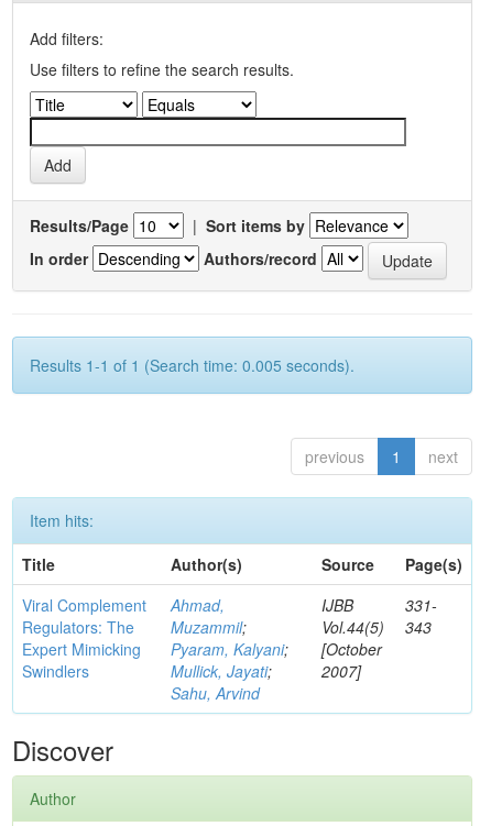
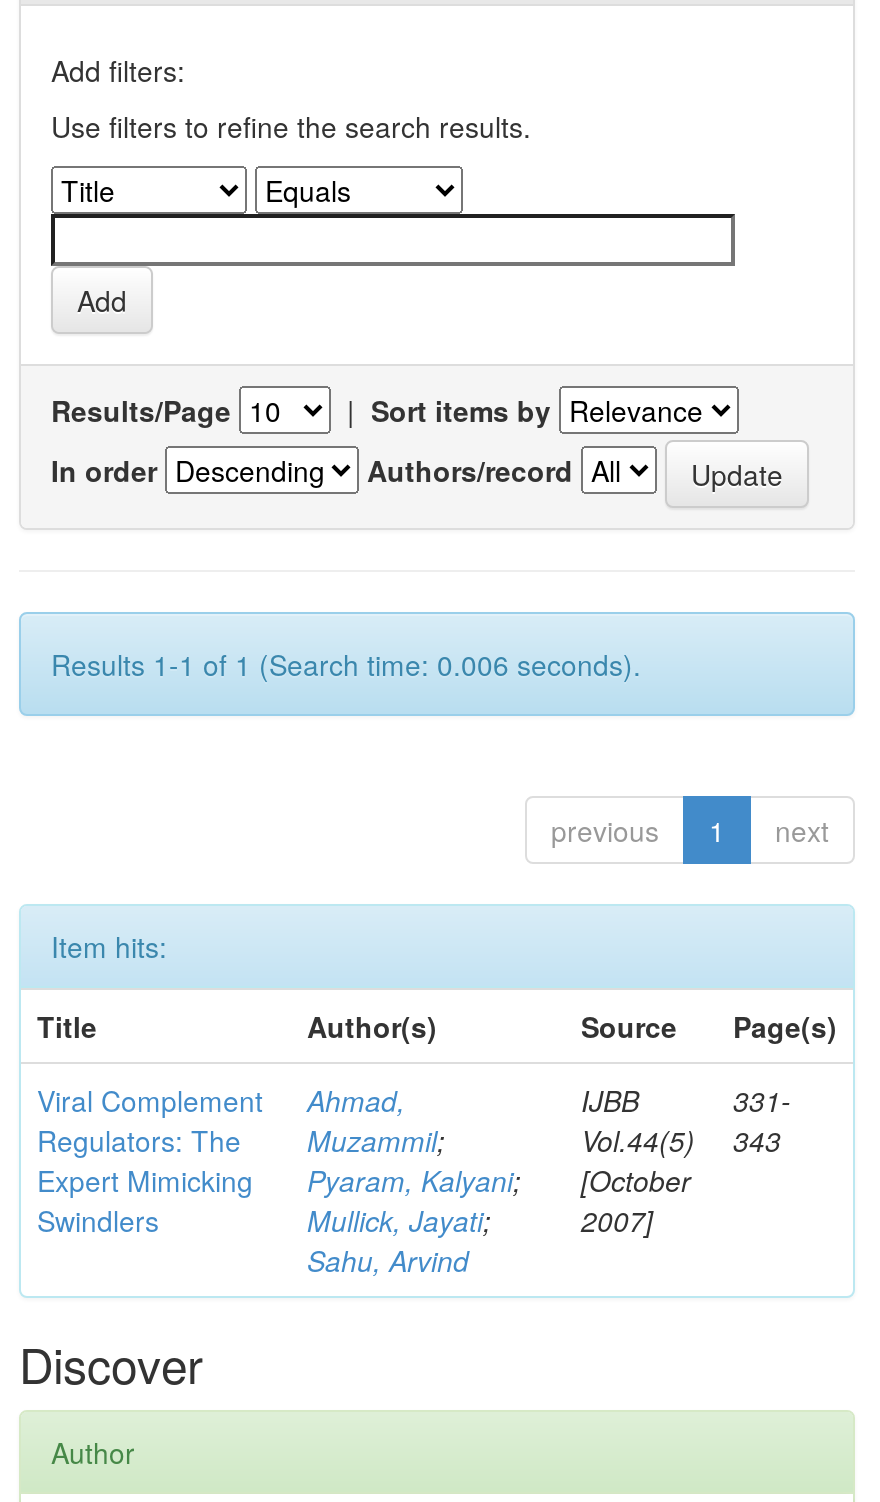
[30,354,354,376] Results 1-1 of 1 (Search time: 0.005 seconds). -> [51,644,641,684] Results 1-1 of 1 (Search time: 0.006 seconds).

